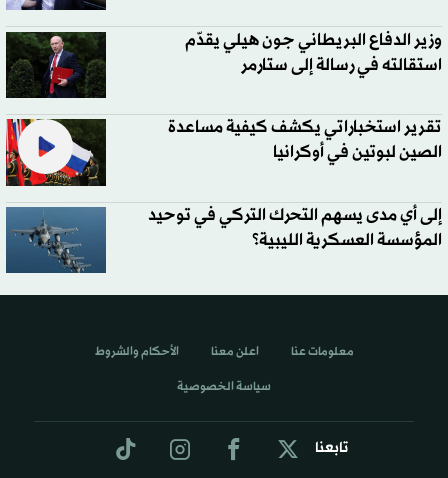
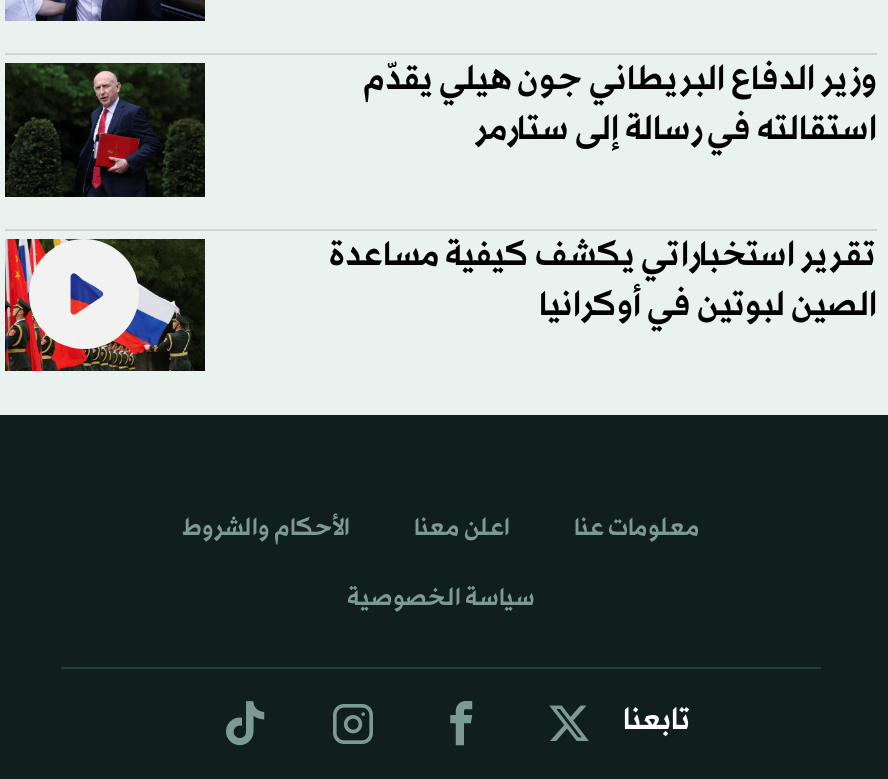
[5,207,107,274] [image] -> none
[148,204,442,252] إلى أي مدى يسهم التحرك التركي في توحيد | المؤسسة العسكرية الليبية؟ -> none

